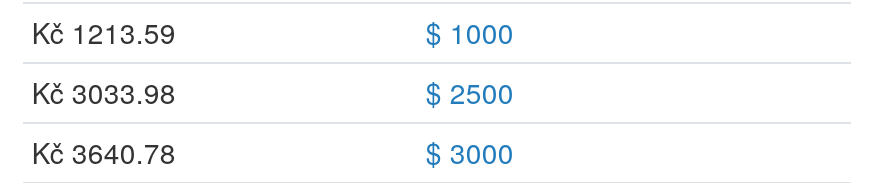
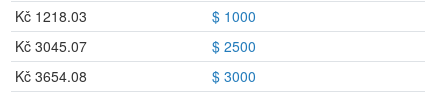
[32,12,176,52] Kč 1213.59 -> [15,6,87,26] Kč 1218.03
[32,72,176,112] Kč 3033.98 -> [15,36,87,56] Kč 3045.07
[32,132,176,172] Kč 3640.78 -> [15,66,87,86] Kč 3654.08

